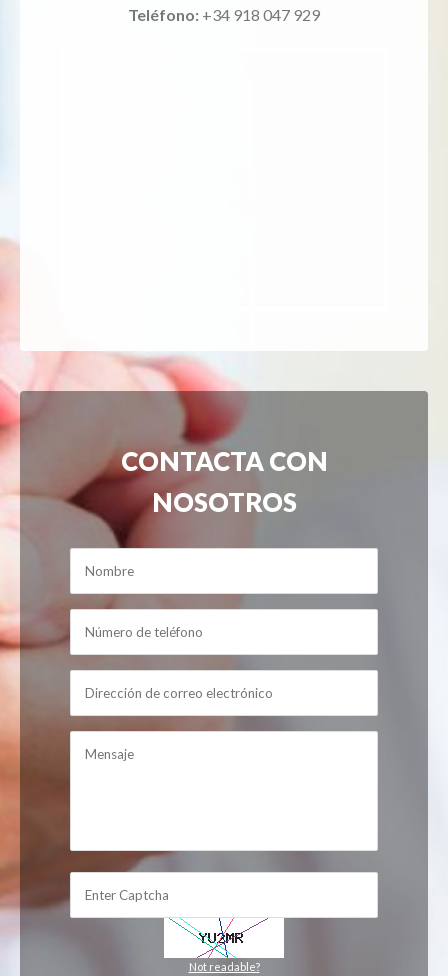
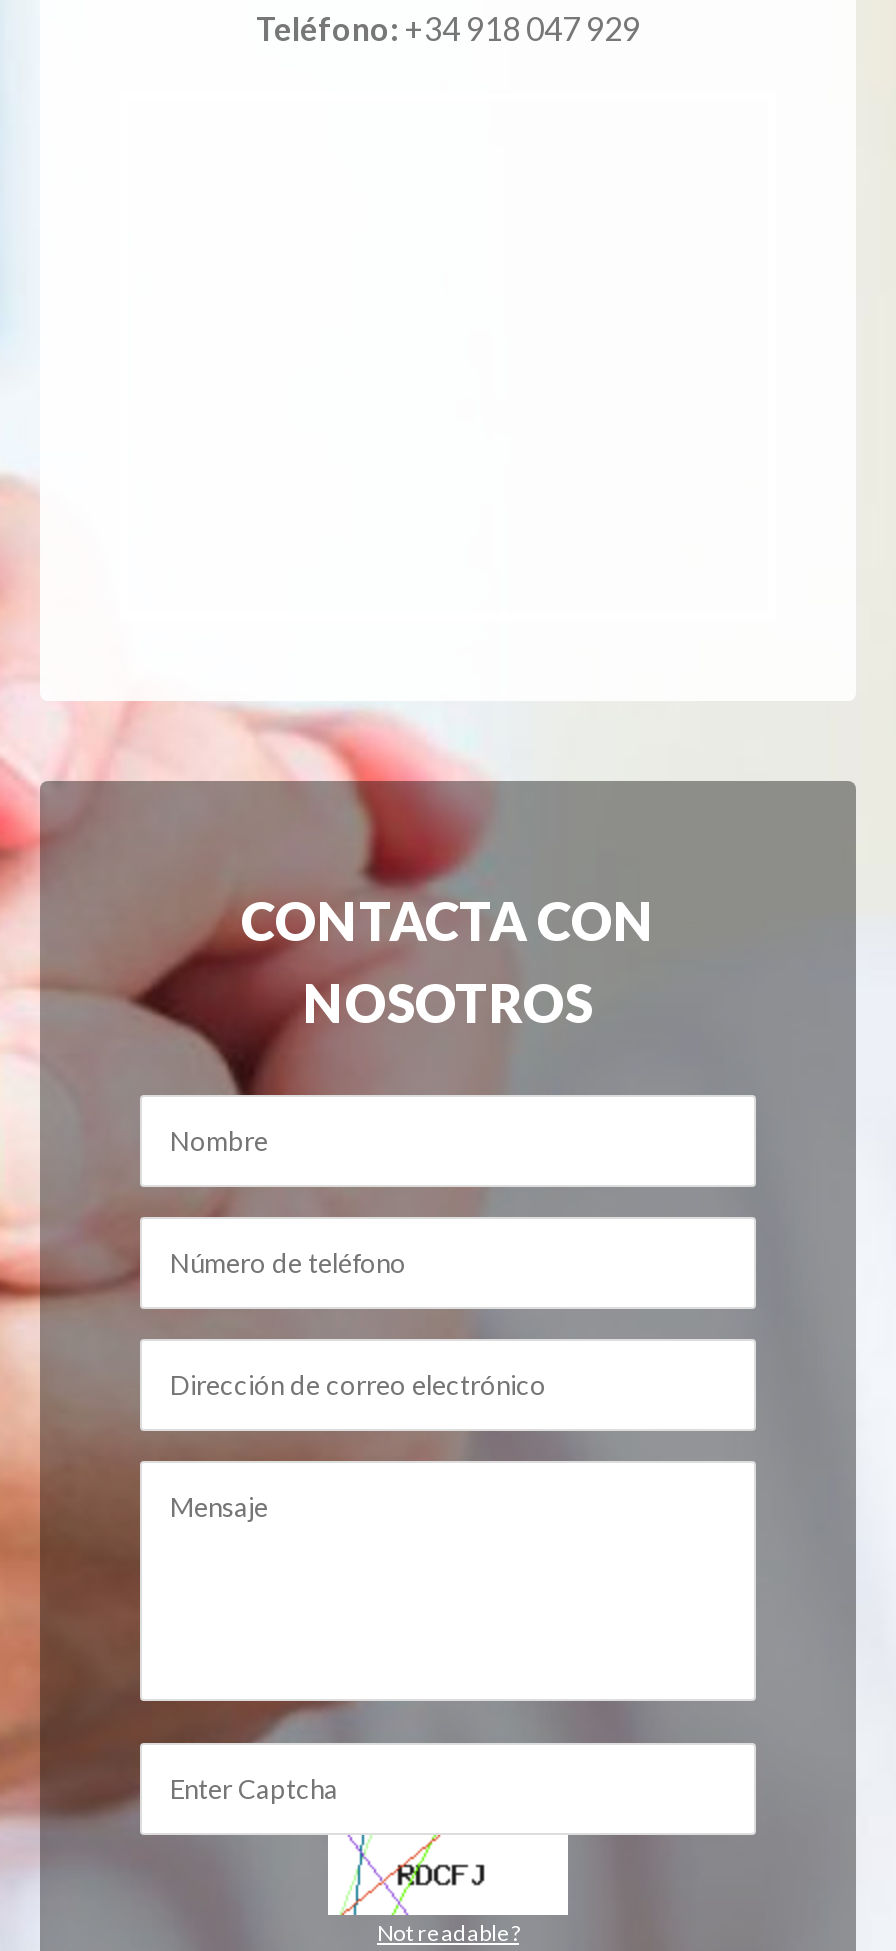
[169,917,268,958] [image] -> [340,1835,480,1915] [image]

